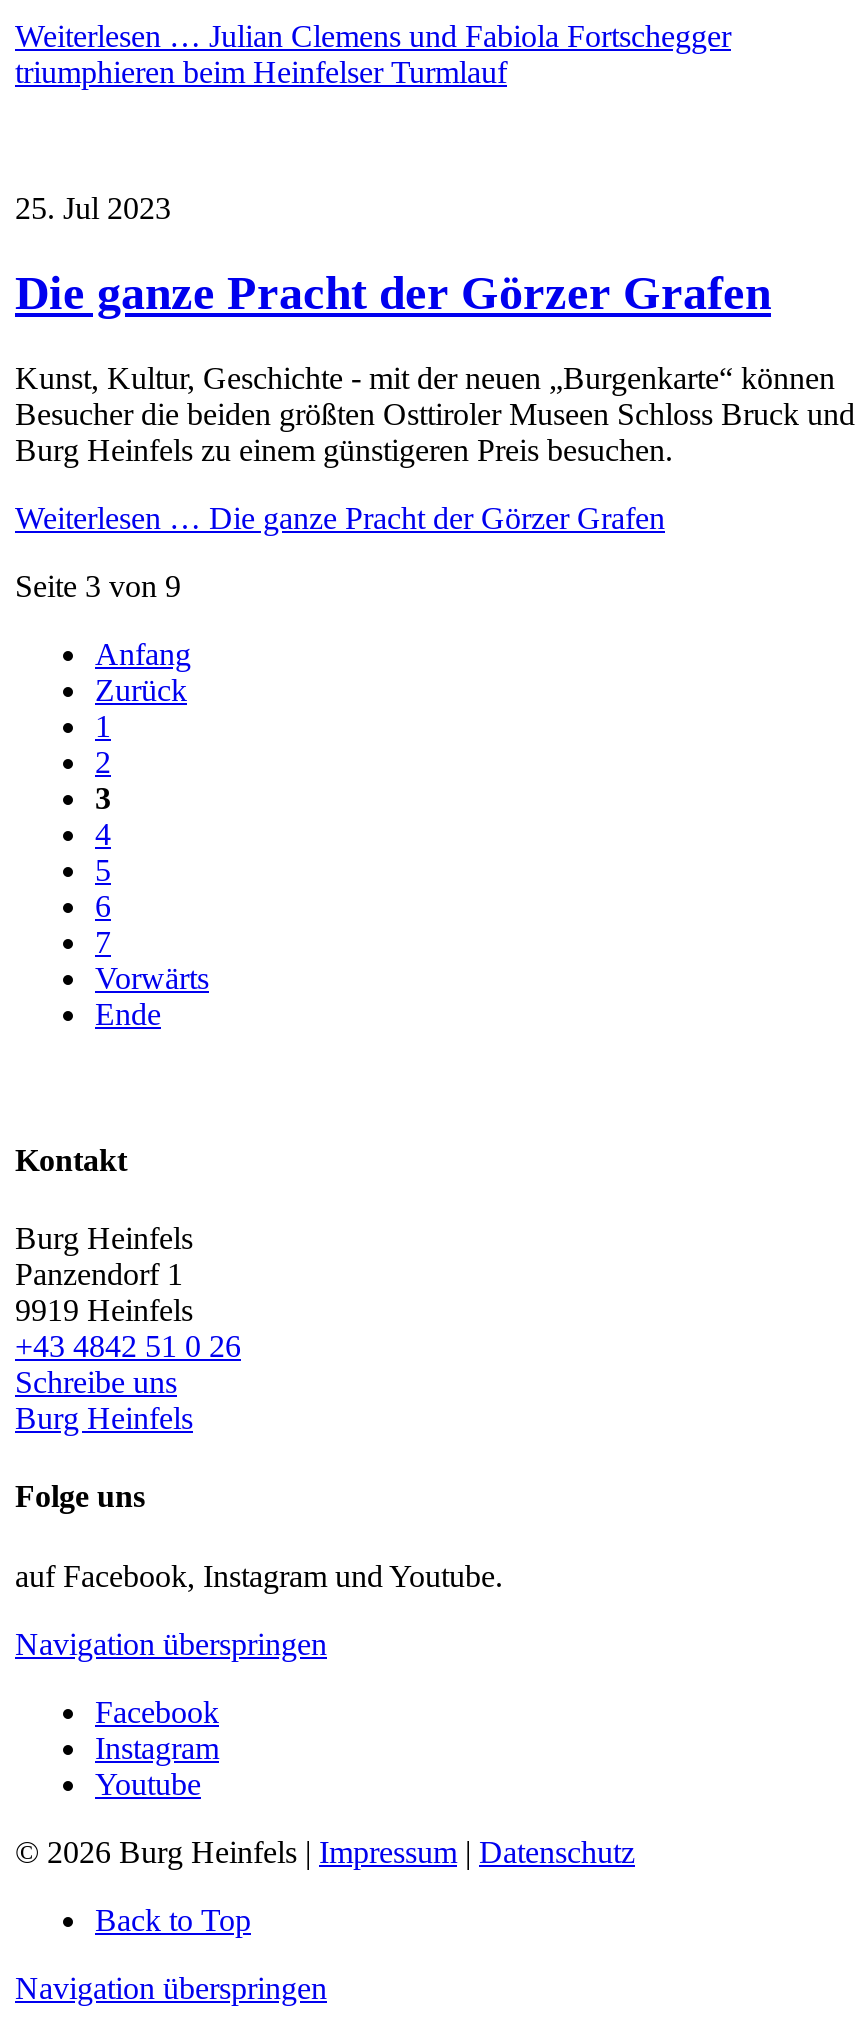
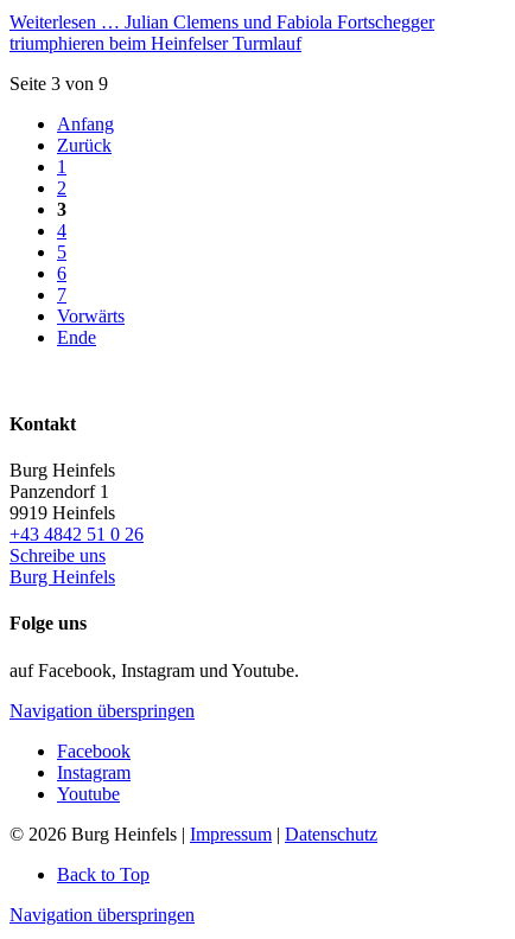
[15,190,855,534] 25. Jul 2023 | Die ganze Pracht der Görzer Grafen | Kunst, Kultur, Geschichte - mit der neuen „Burgenkarte“ können | Besucher die beiden größten Osttiroler Museen Schloss Bruck und | Burg Heinfels zu einem günstigeren Preis besuchen. | Weiterlesen … Die ganze Pracht der Görzer Grafen -> none

